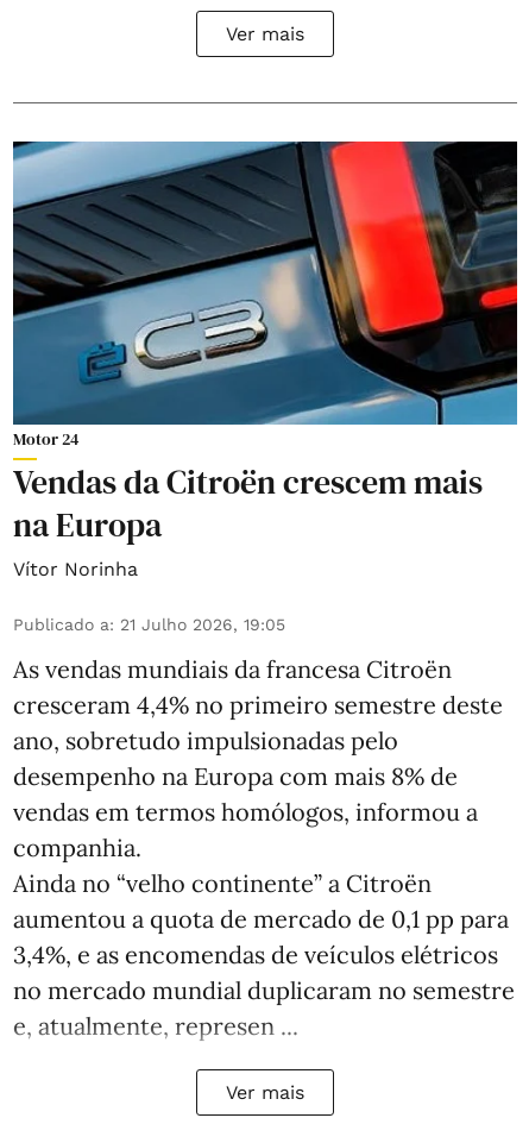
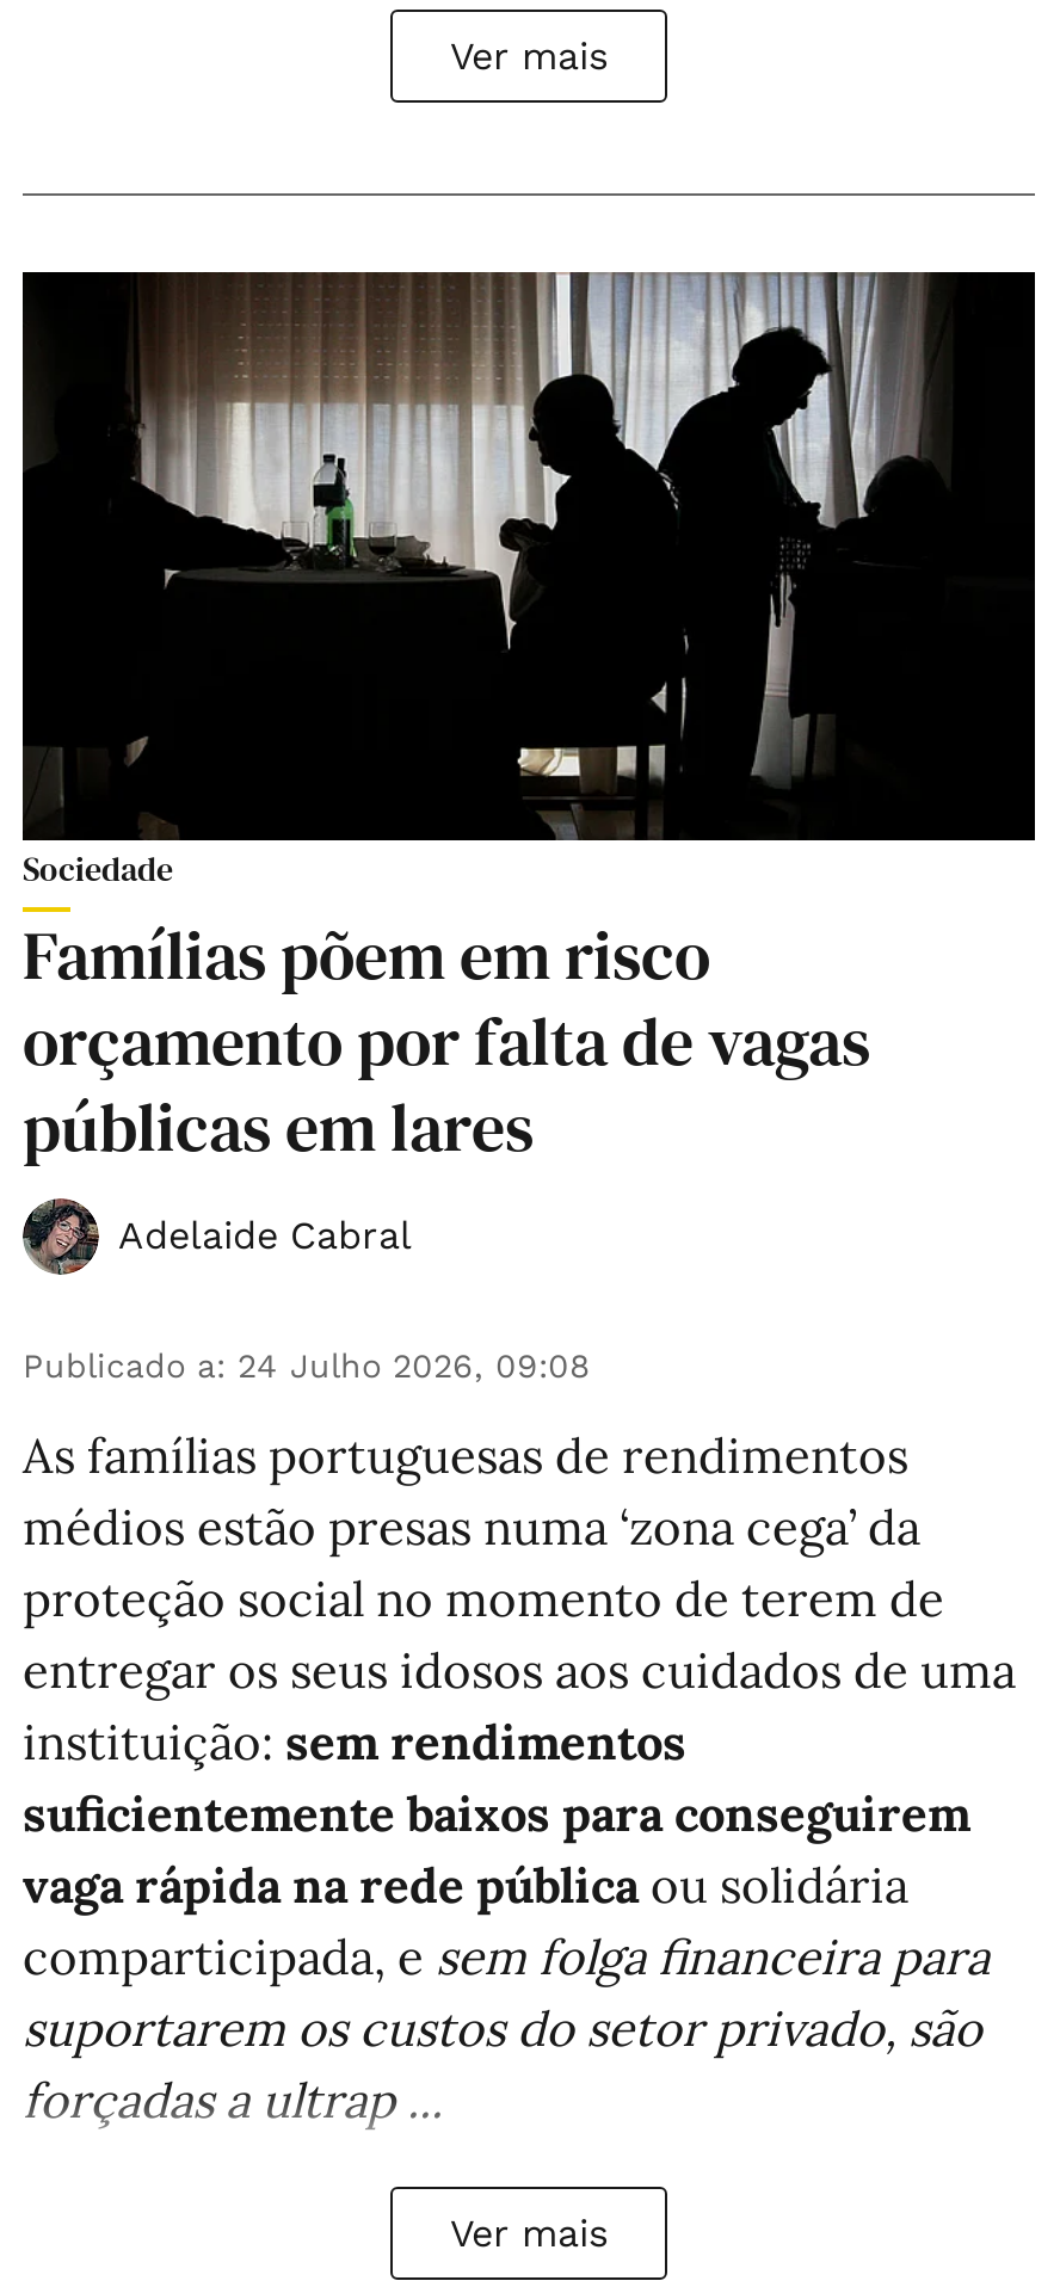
[12,140,518,581] [image] | Motor 24 | Vendas da Citroën crescem mais | na Europa | Vítor Norinha -> [20,270,1037,1259] [image] | Sociedade | Famílias põem em risco | orçamento por falta de vagas | públicas em lares | Adelaide Cabral
[13,615,285,634] Publicado a: 21 Julho 2026, 19:05 -> [23,1347,591,1385] Publicado a: 24 Julho 2026, 09:08
[13,654,515,1041] As vendas mundiais da francesa Citroën | cresceram 4,4% no primeiro semestre deste | ano, sobretudo impulsionadas pelo | desempenho na Europa com mais 8% de | vendas em termos homólogos, informou a | companhia. | Ainda no “velho continente” a Citroën | aumentou a quota de mercado de 0,1 pp para | 3,4%, e as encomendas de veículos elétricos | no mercado mundial duplicaram no semestre | e, atualmente, represen ... -> [23,1426,1016,2130] As famílias portuguesas de rendimentos | médios estão presas numa ‘zona cega’ da | proteção social no momento de terem de | entregar os seus idosos aos cuidados de uma | instituição: sem rendimentos | suficientemente baixos para conseguirem | vaga rápida na rede pública ou solidária | comparticipada, e sem folga financeira para | suportarem os custos do setor privado, são | forçadas a ultrap ...

